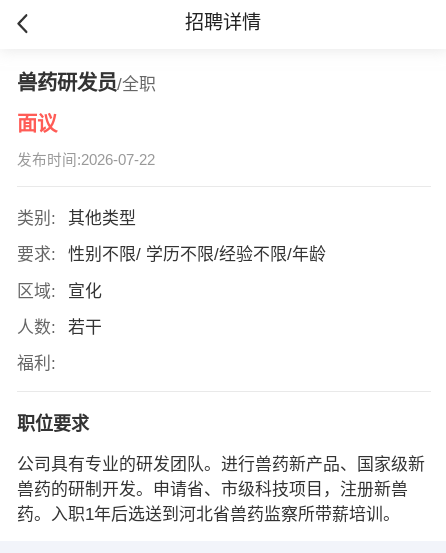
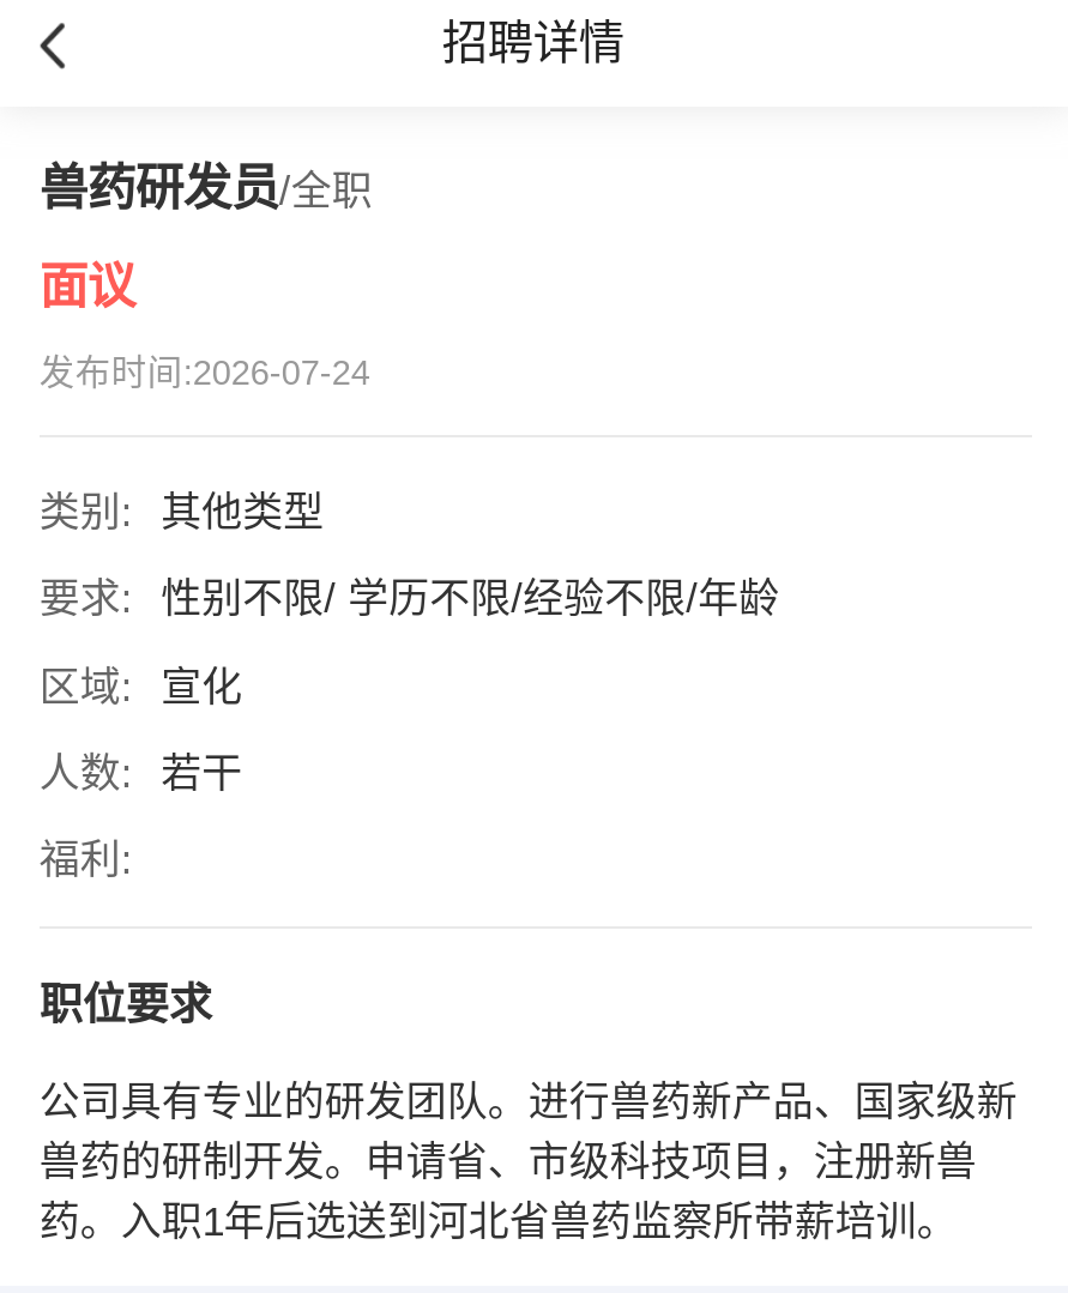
[17,152,155,168] 发布时间:2026-07-22 -> [39,354,370,392] 发布时间:2026-07-24

